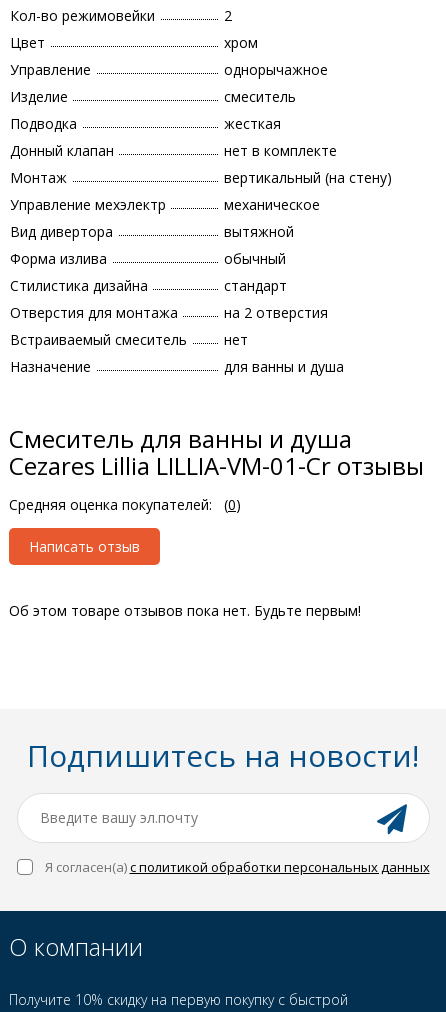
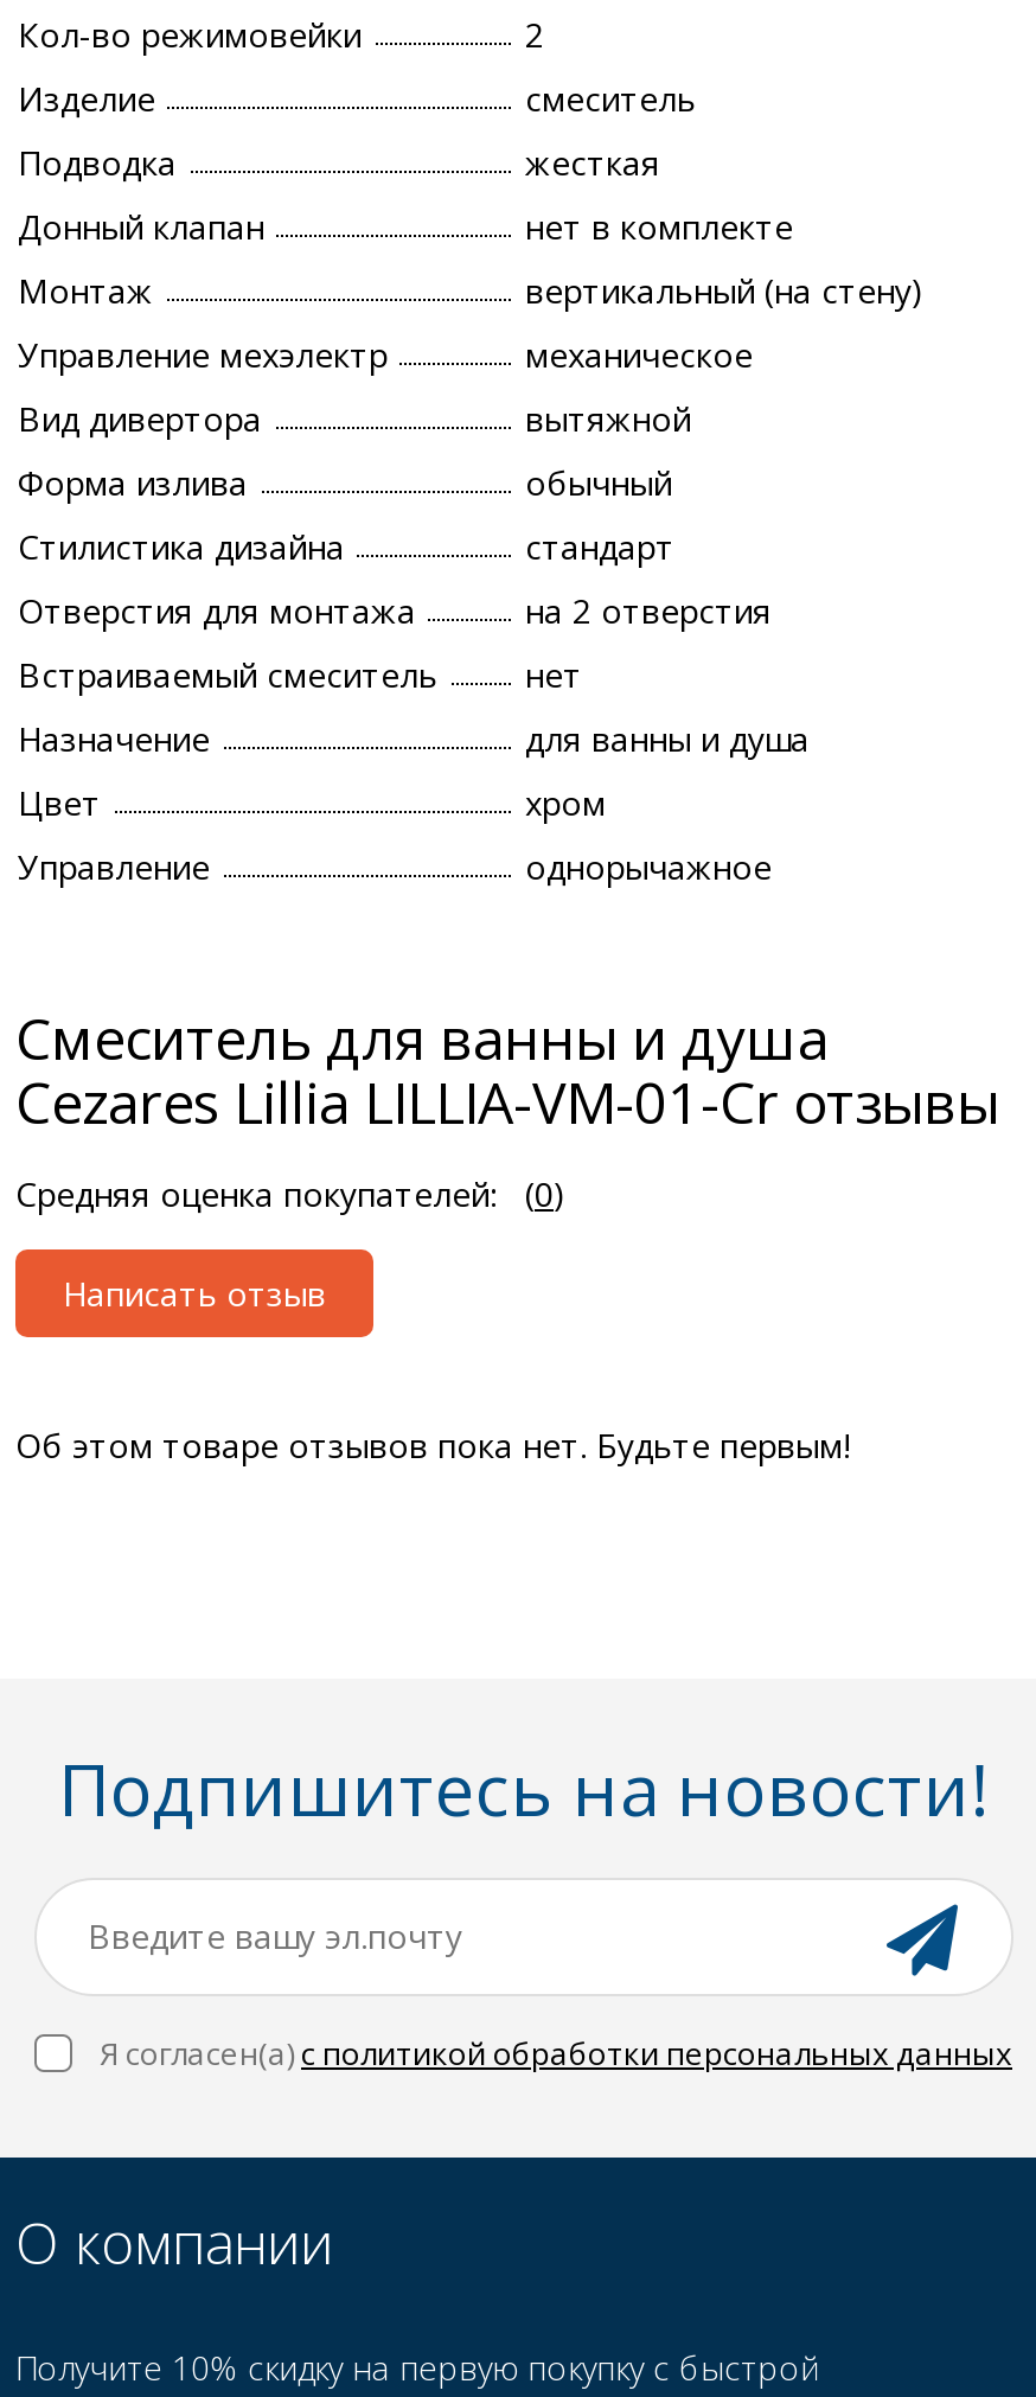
moved [10,33,328,79] -> [18,780,772,889]: Цвет | хром | Управление | однорычажное
moved [10,87,392,376] -> [18,76,923,761]: Изделие | смеситель | Подводка | ... | Назначение | для ванны и душа

